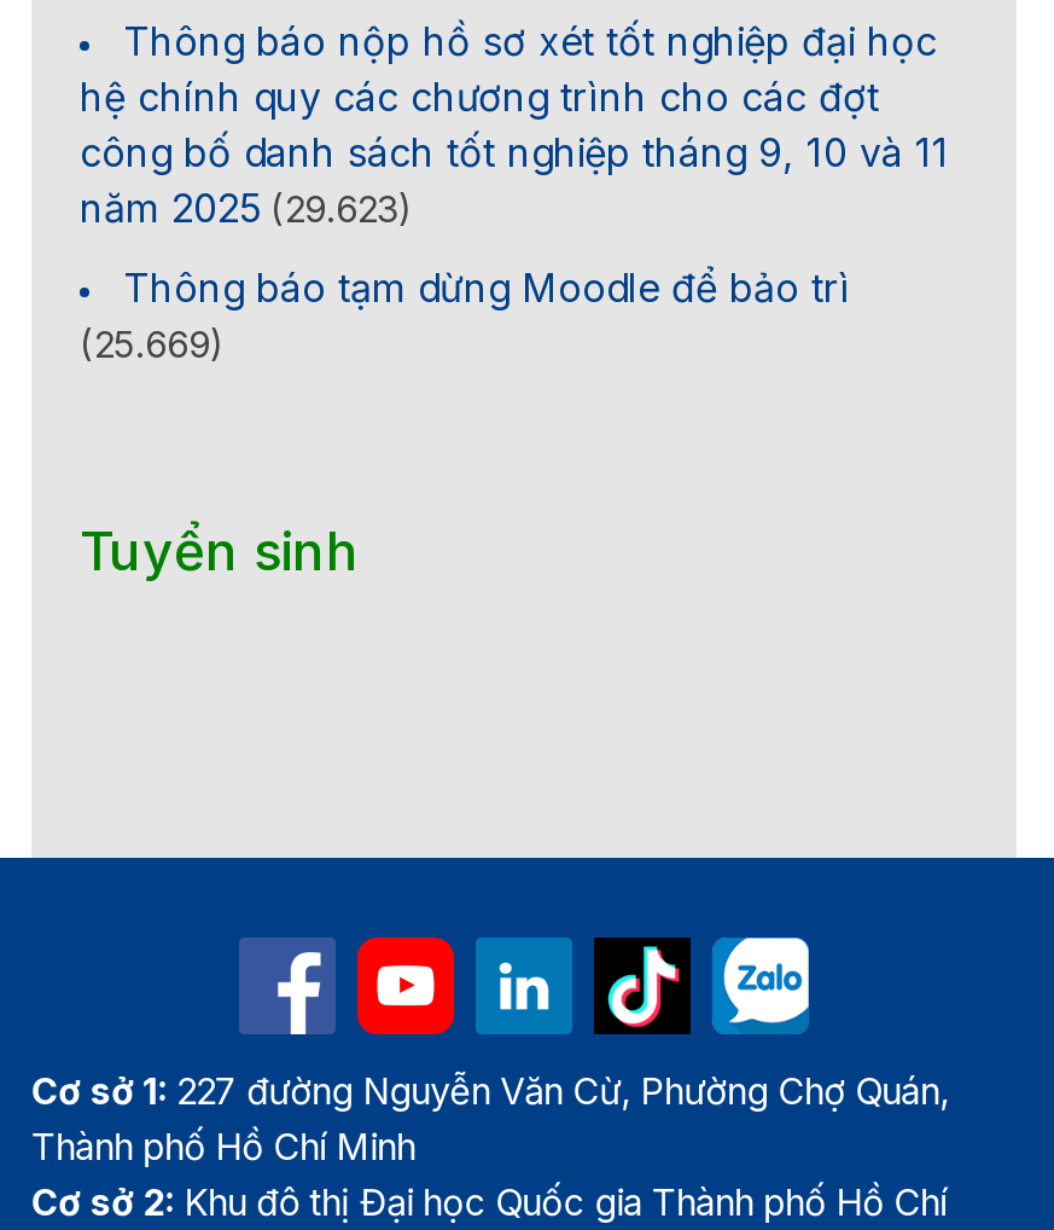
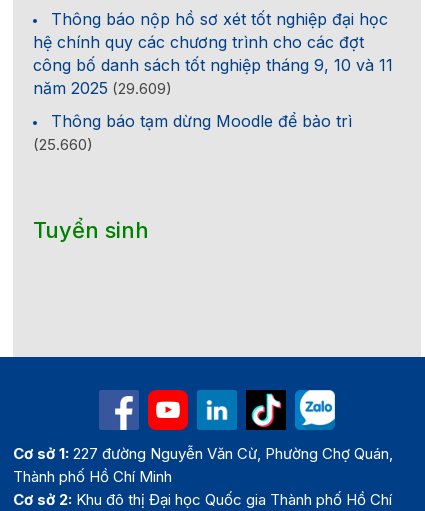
[80,183,413,232] năm 2025 (29.623) -> [33,78,172,98] năm 2025 (29.609)
[80,321,225,367] (25.669) -> [33,135,93,154] (25.660)

